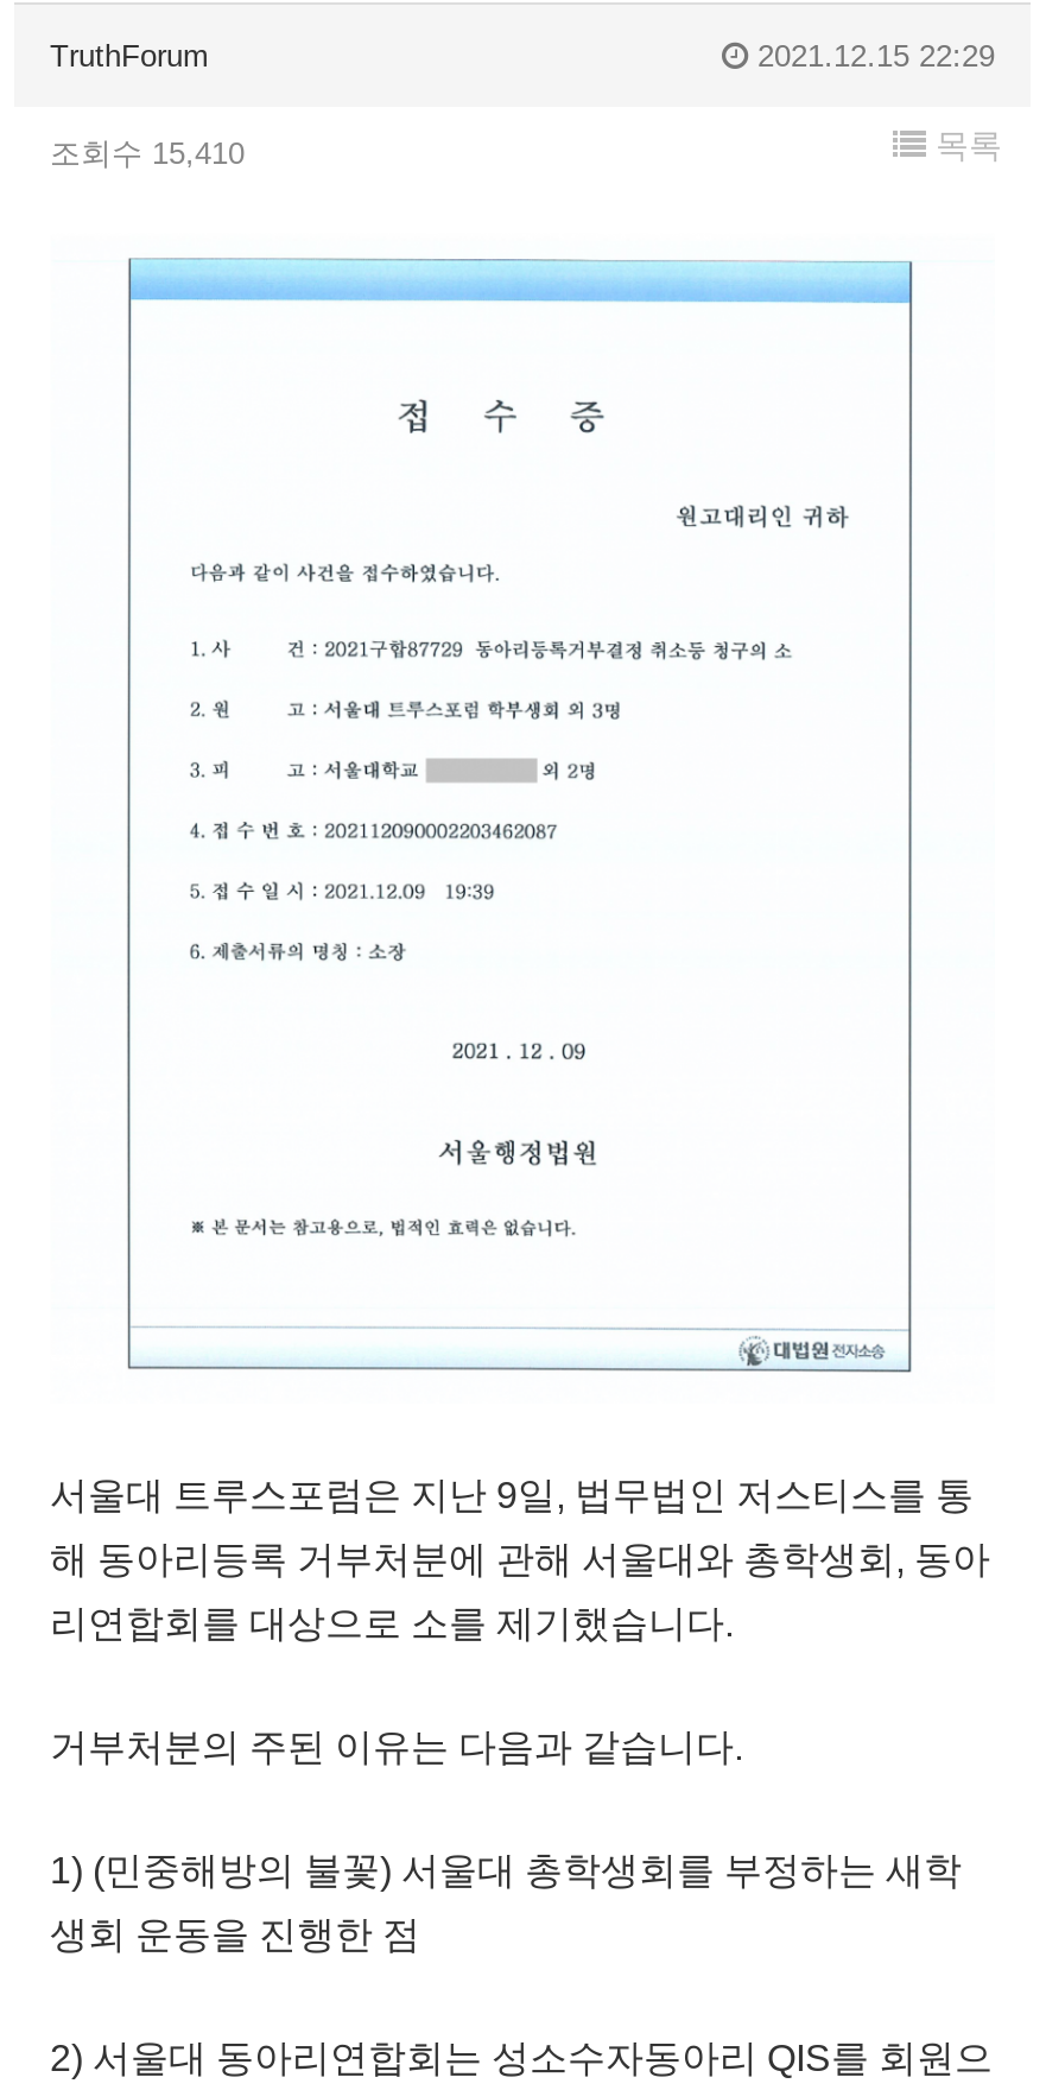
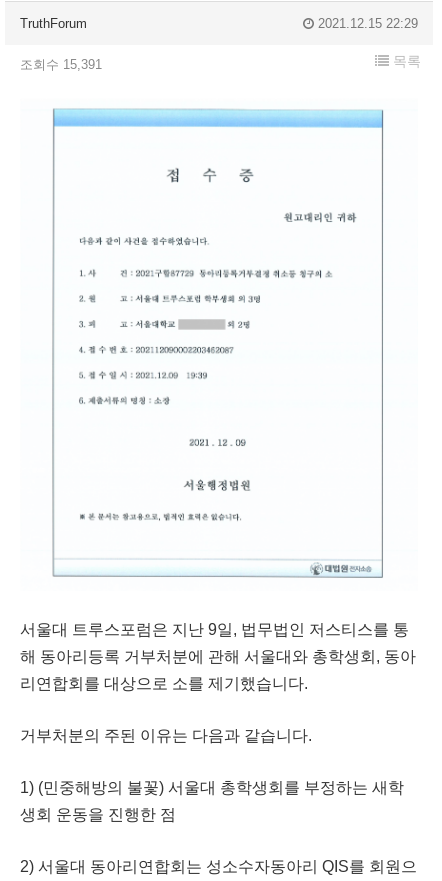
[50,135,245,171] 조회수 15,410 -> [20,57,102,72] 조회수 15,391

